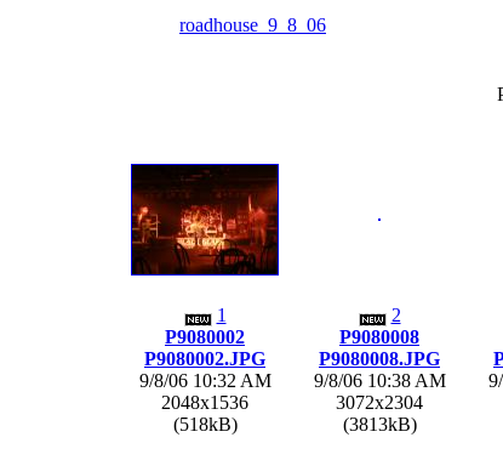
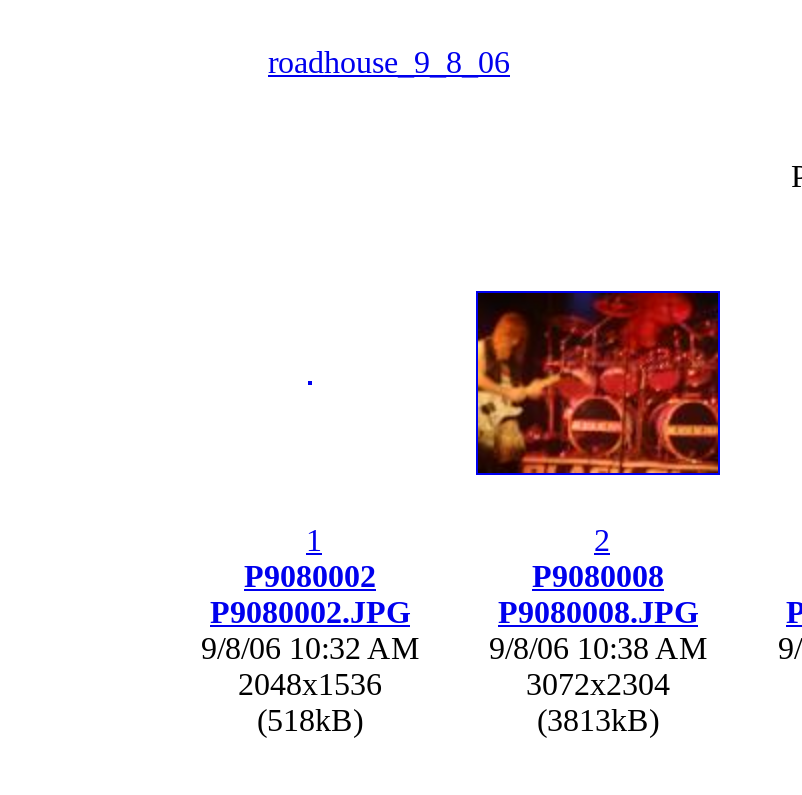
none -> [474,289,722,477] [image]
[130,163,280,277] [image] -> none

